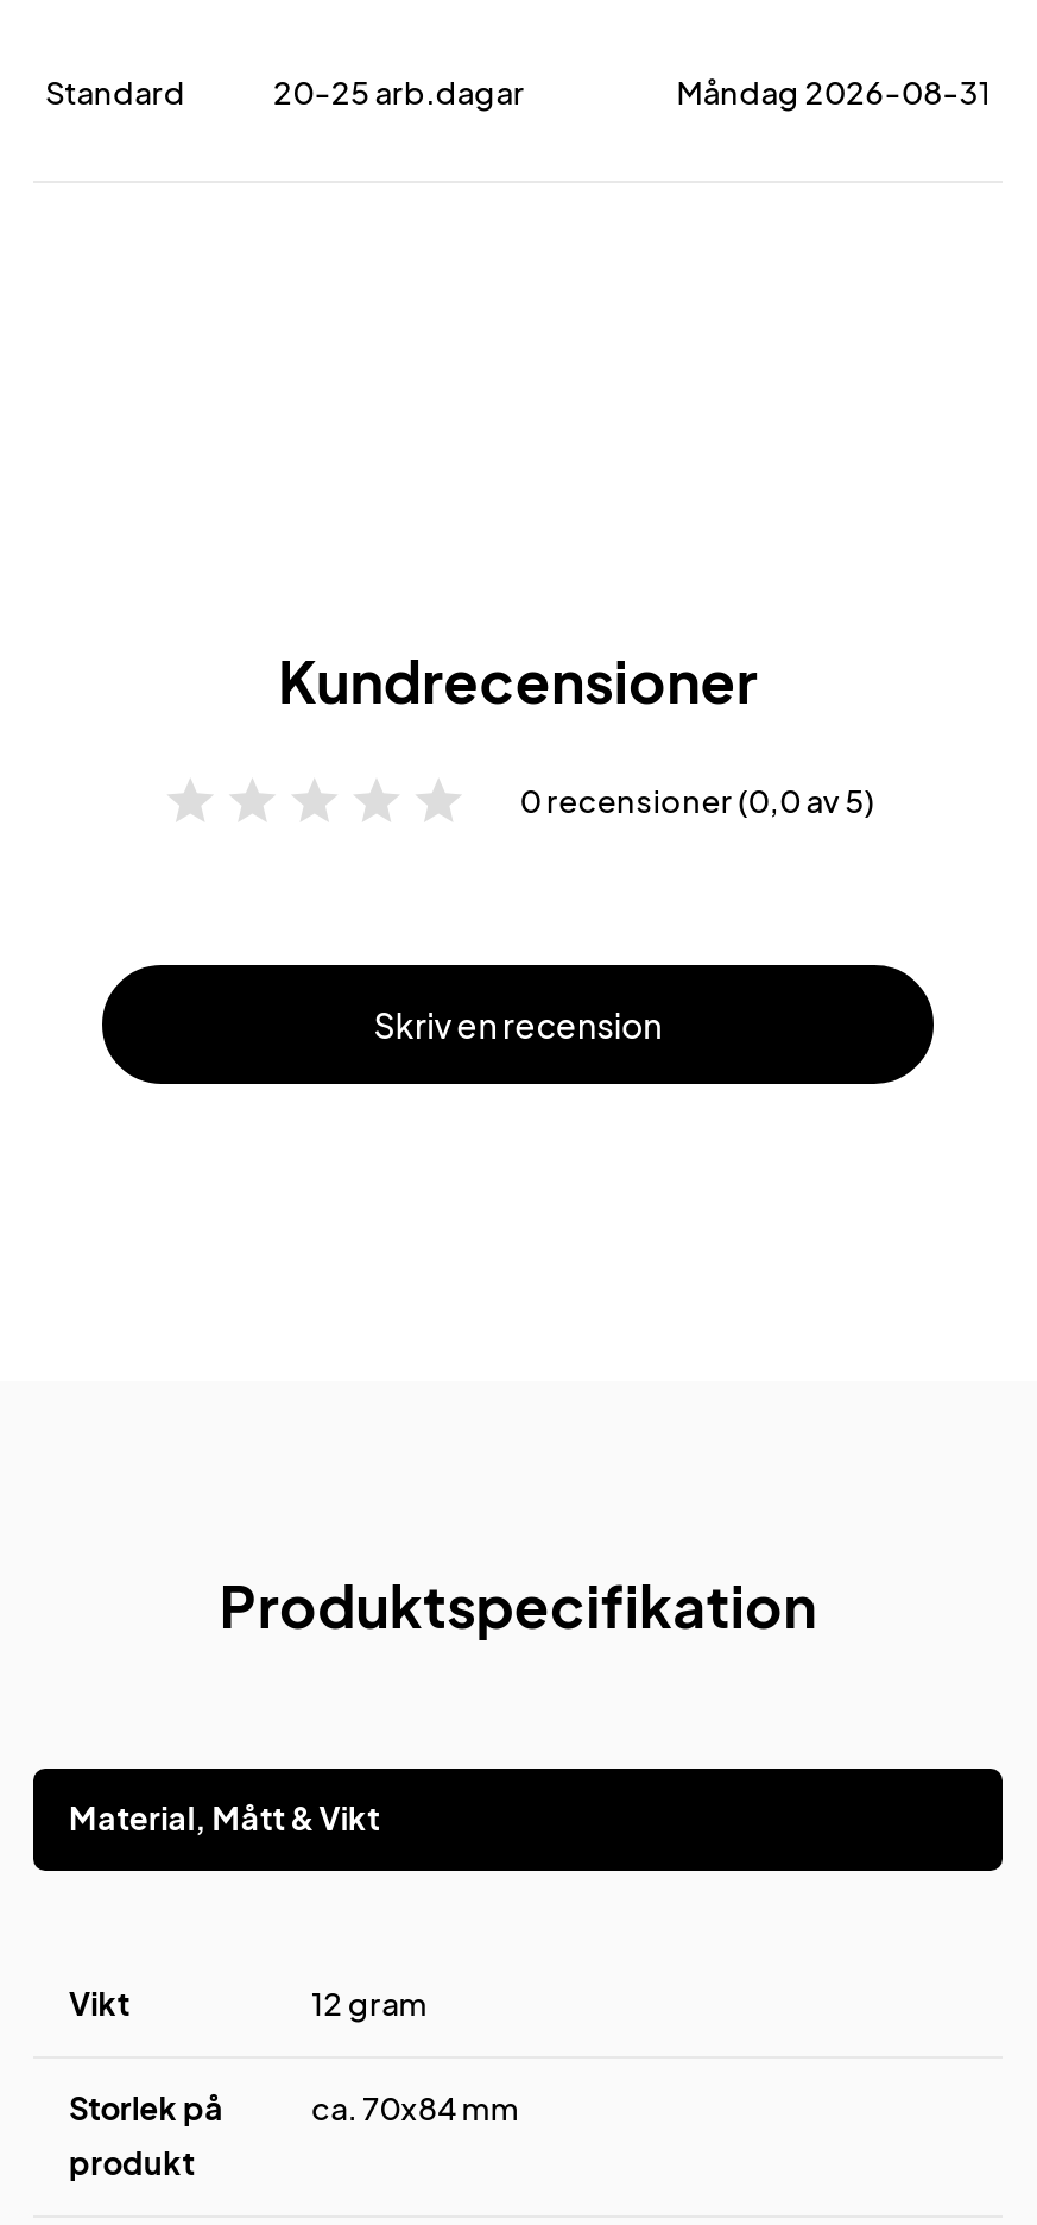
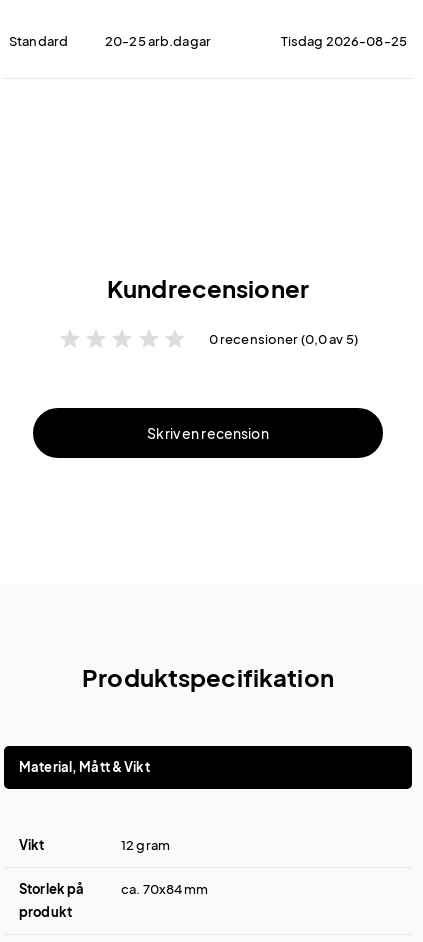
[677,74,991,112] Måndag 2026-08-31 -> [281,33,407,49] Tisdag 2026-08-25

